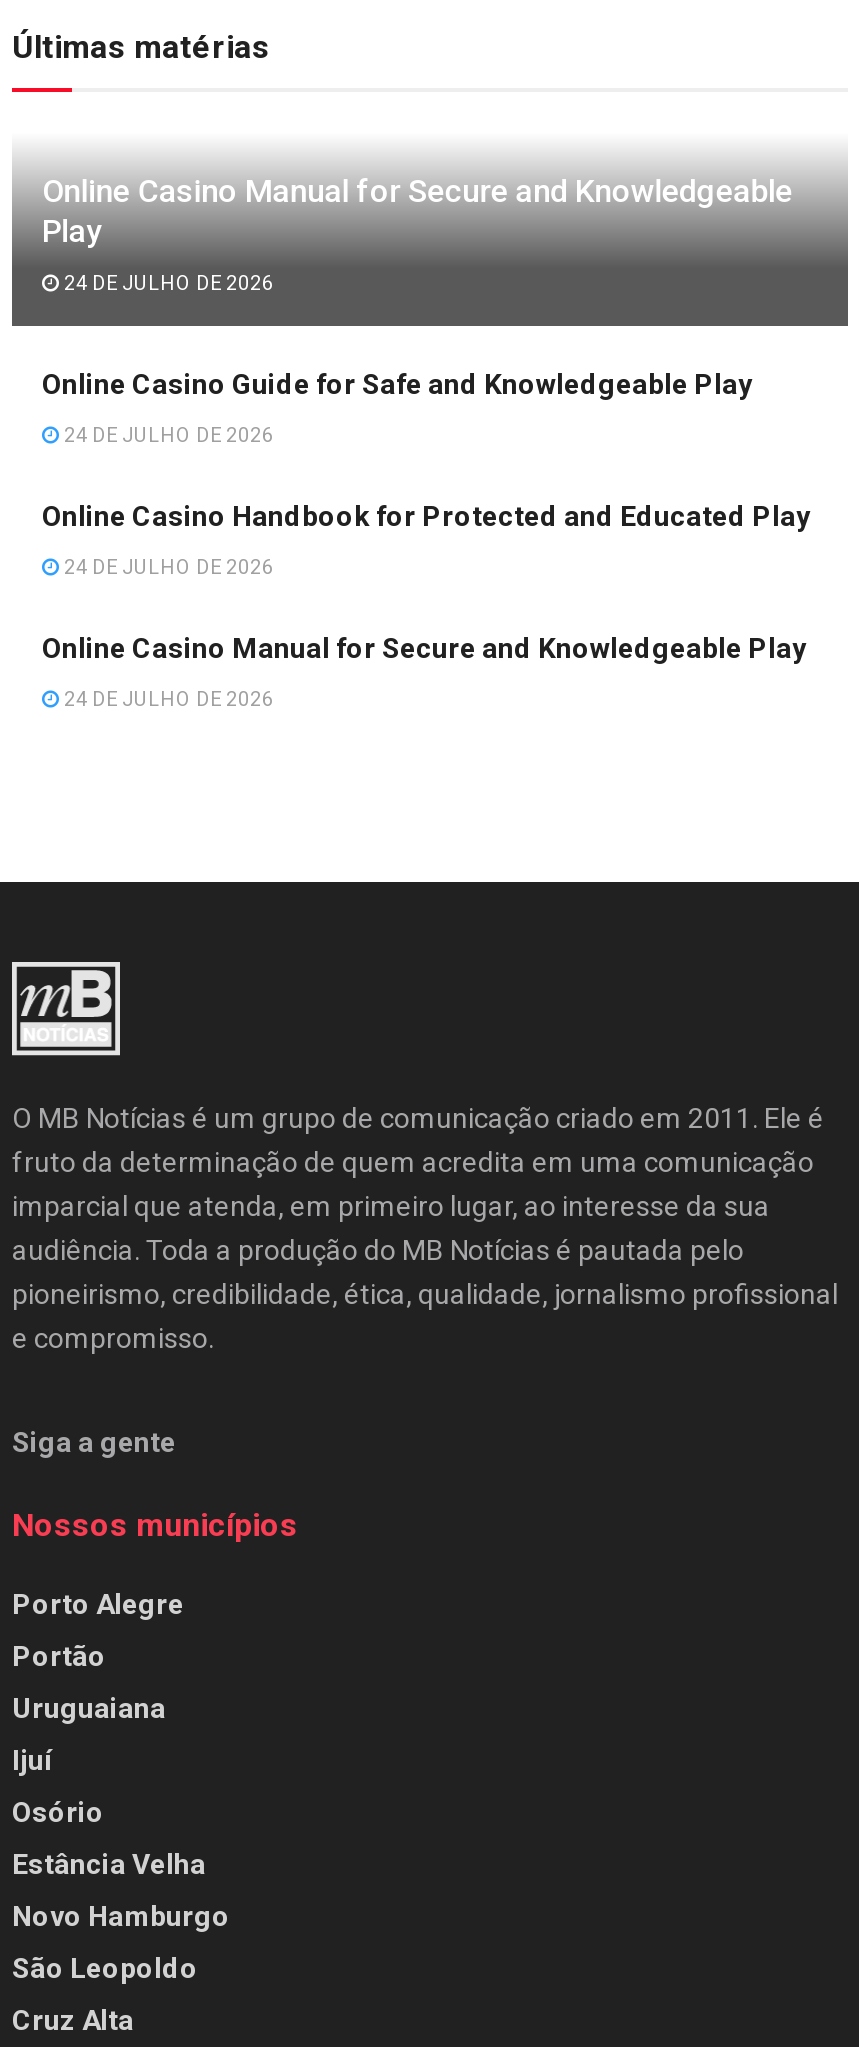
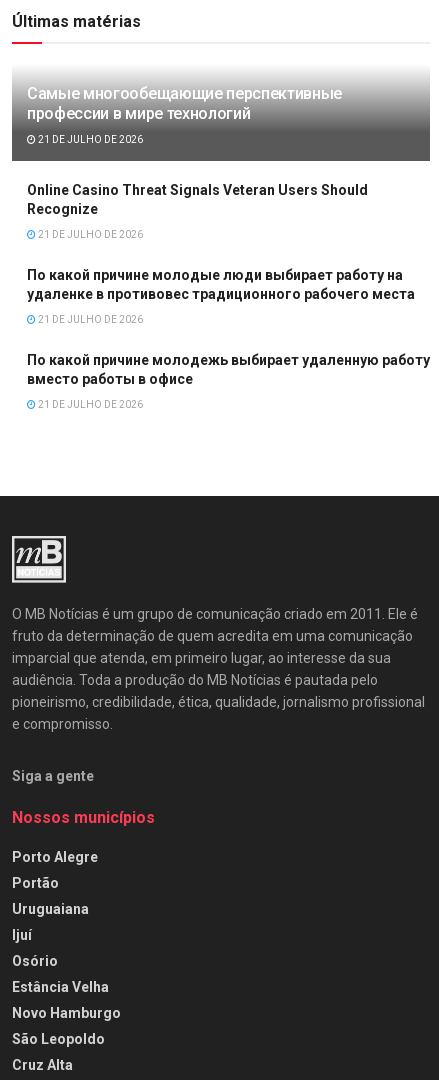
[42,172,793,250] Online Casino Manual for Secure and Knowledgeable | Play -> [27,84,342,123] Самые многообещающие перспективные | профессии в мире технологий
[60,272,274,294] 24 DE JULHO DE 2026 -> [36,134,143,145] 21 DE JULHO DE 2026
[42,368,752,400] Online Casino Guide for Safe and Knowledgeable Play -> [27,182,368,217] Online Casino Threat Signals Veteran Users Should | Recognize
[60,424,274,446] 24 DE JULHO DE 2026 -> [36,229,143,240] 21 DE JULHO DE 2026
[42,500,810,532] Online Casino Handbook for Protected and Educated Play -> [27,267,415,302] По какой причине молодые люди выбирает работу на | удаленке в противовес традиционного рабочего места
[60,556,274,578] 24 DE JULHO DE 2026 -> [36,314,143,325] 21 DE JULHO DE 2026
[42,632,806,664] Online Casino Manual for Secure and Knowledgeable Play -> [27,352,430,387] По какой причине молодежь выбирает удаленную работу | вместо работы в офисе
[60,688,274,710] 24 DE JULHO DE 2026 -> [36,399,143,410] 21 DE JULHO DE 2026

